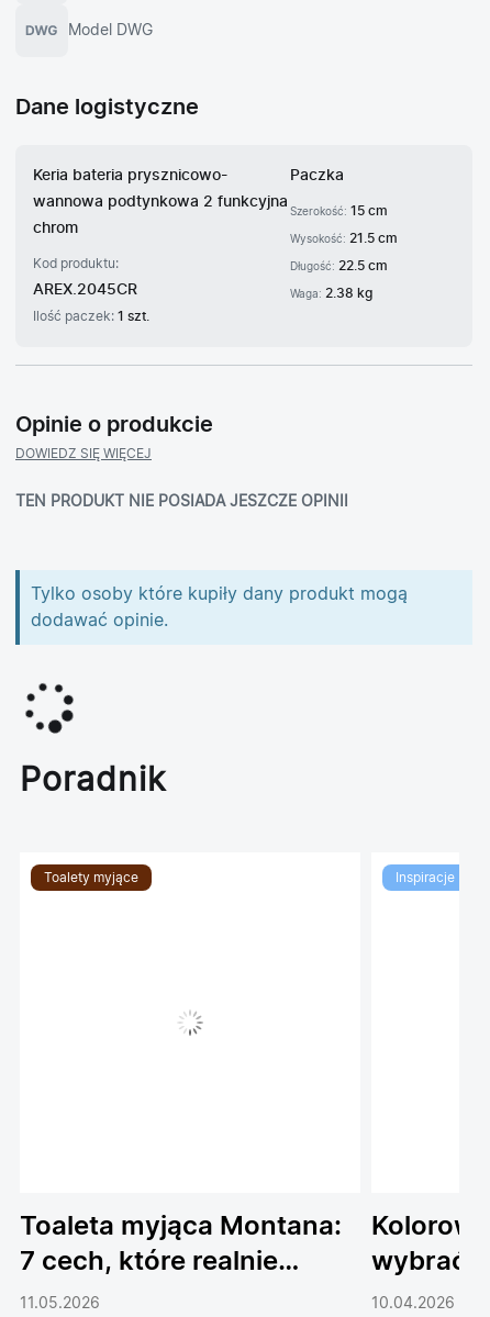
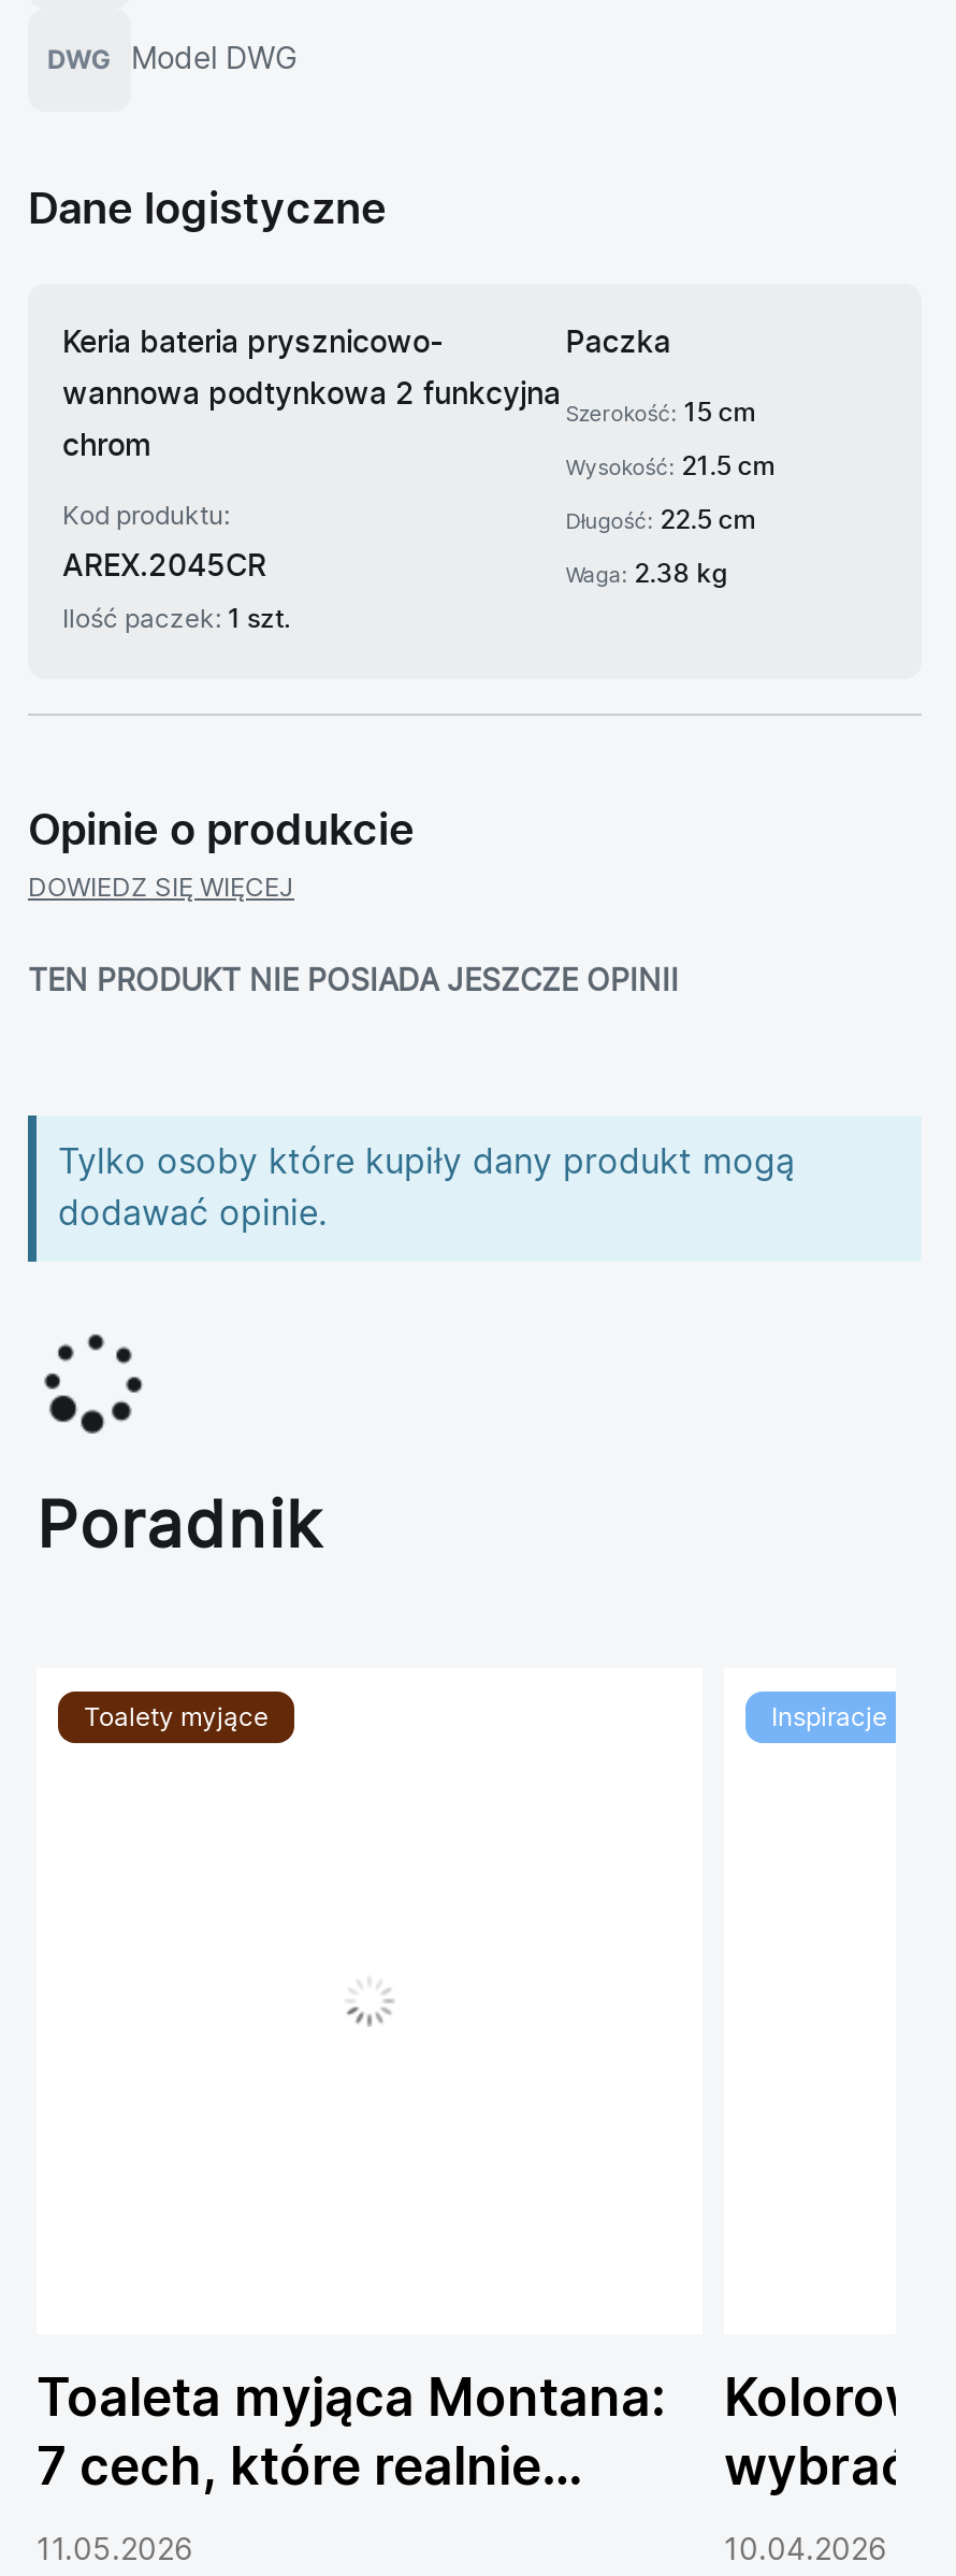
[24,682,75,735] [image] -> [43,1333,144,1436] [image]

